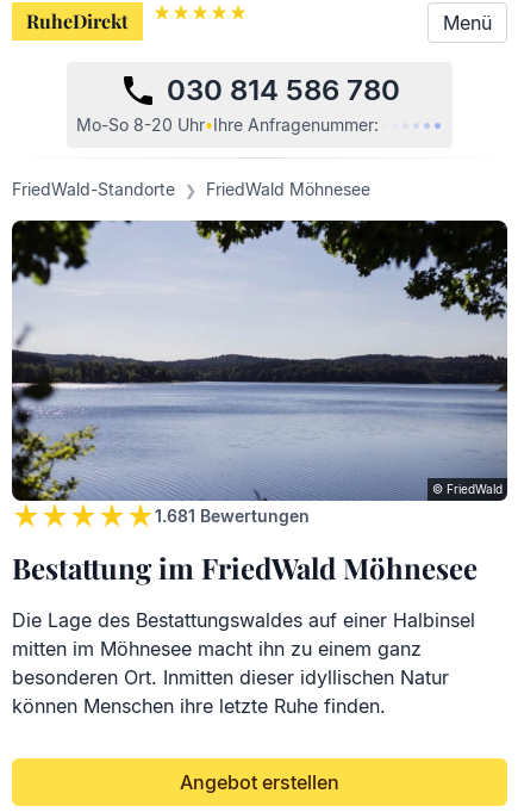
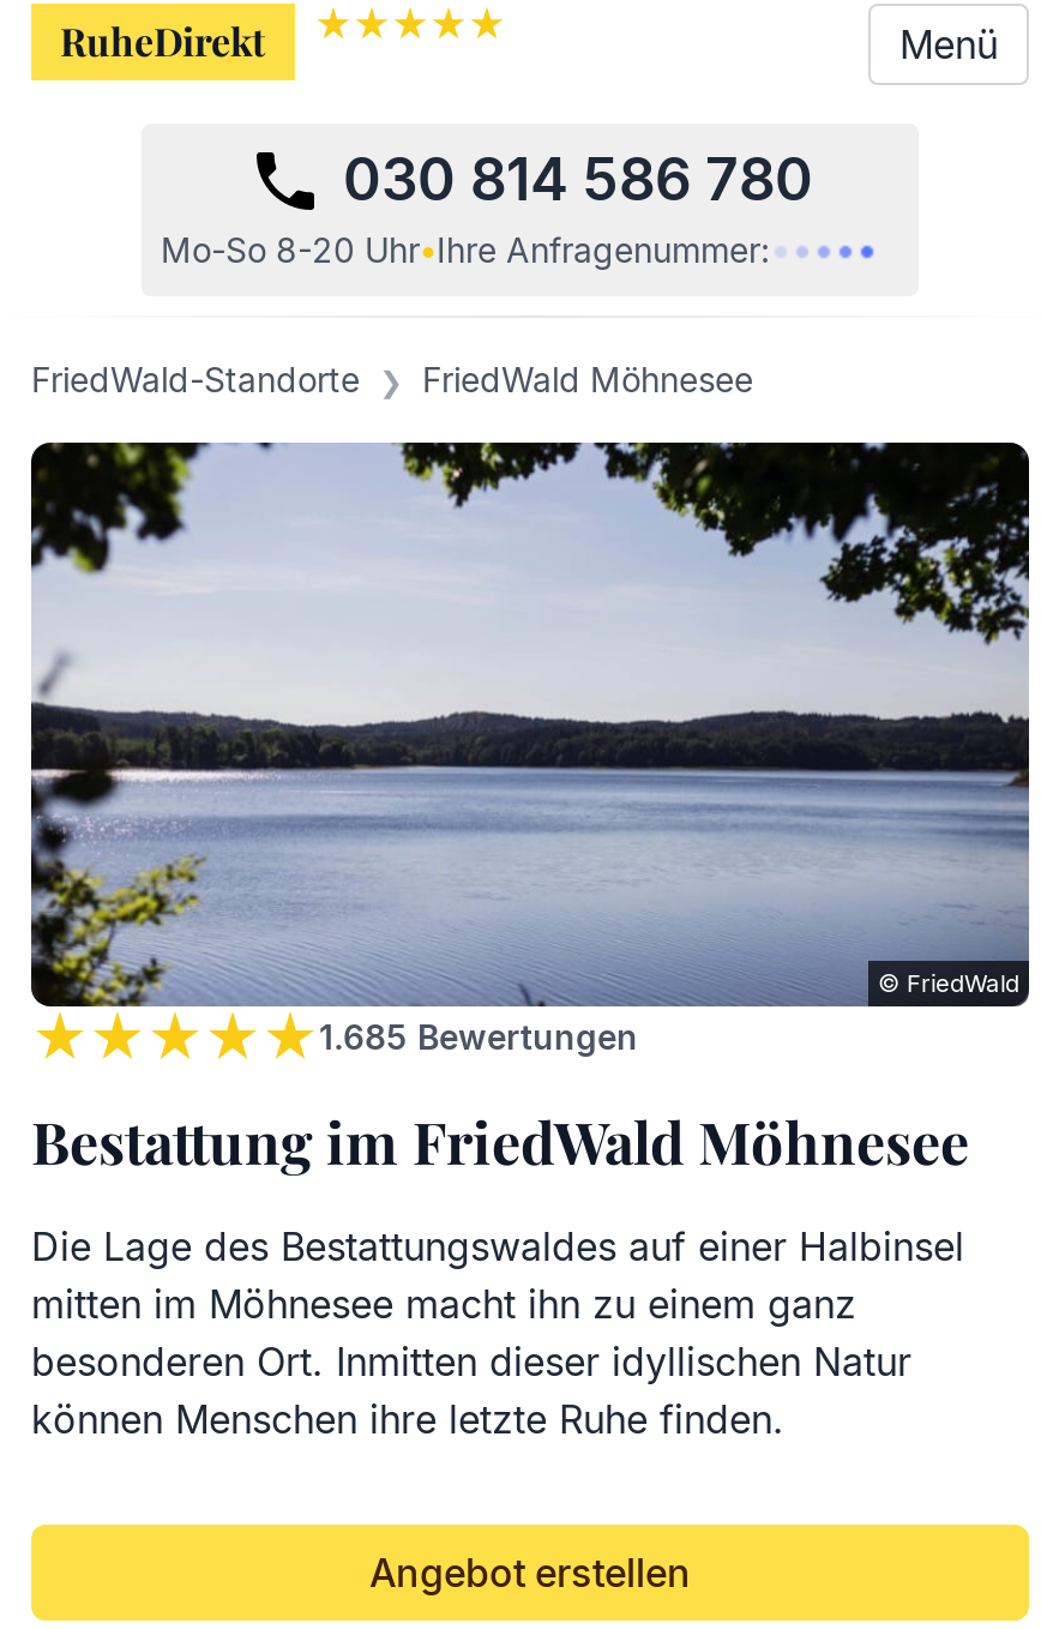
[155,506,310,526] 1.681 Bewertungen -> [319,1016,638,1057] 1.685 Bewertungen

